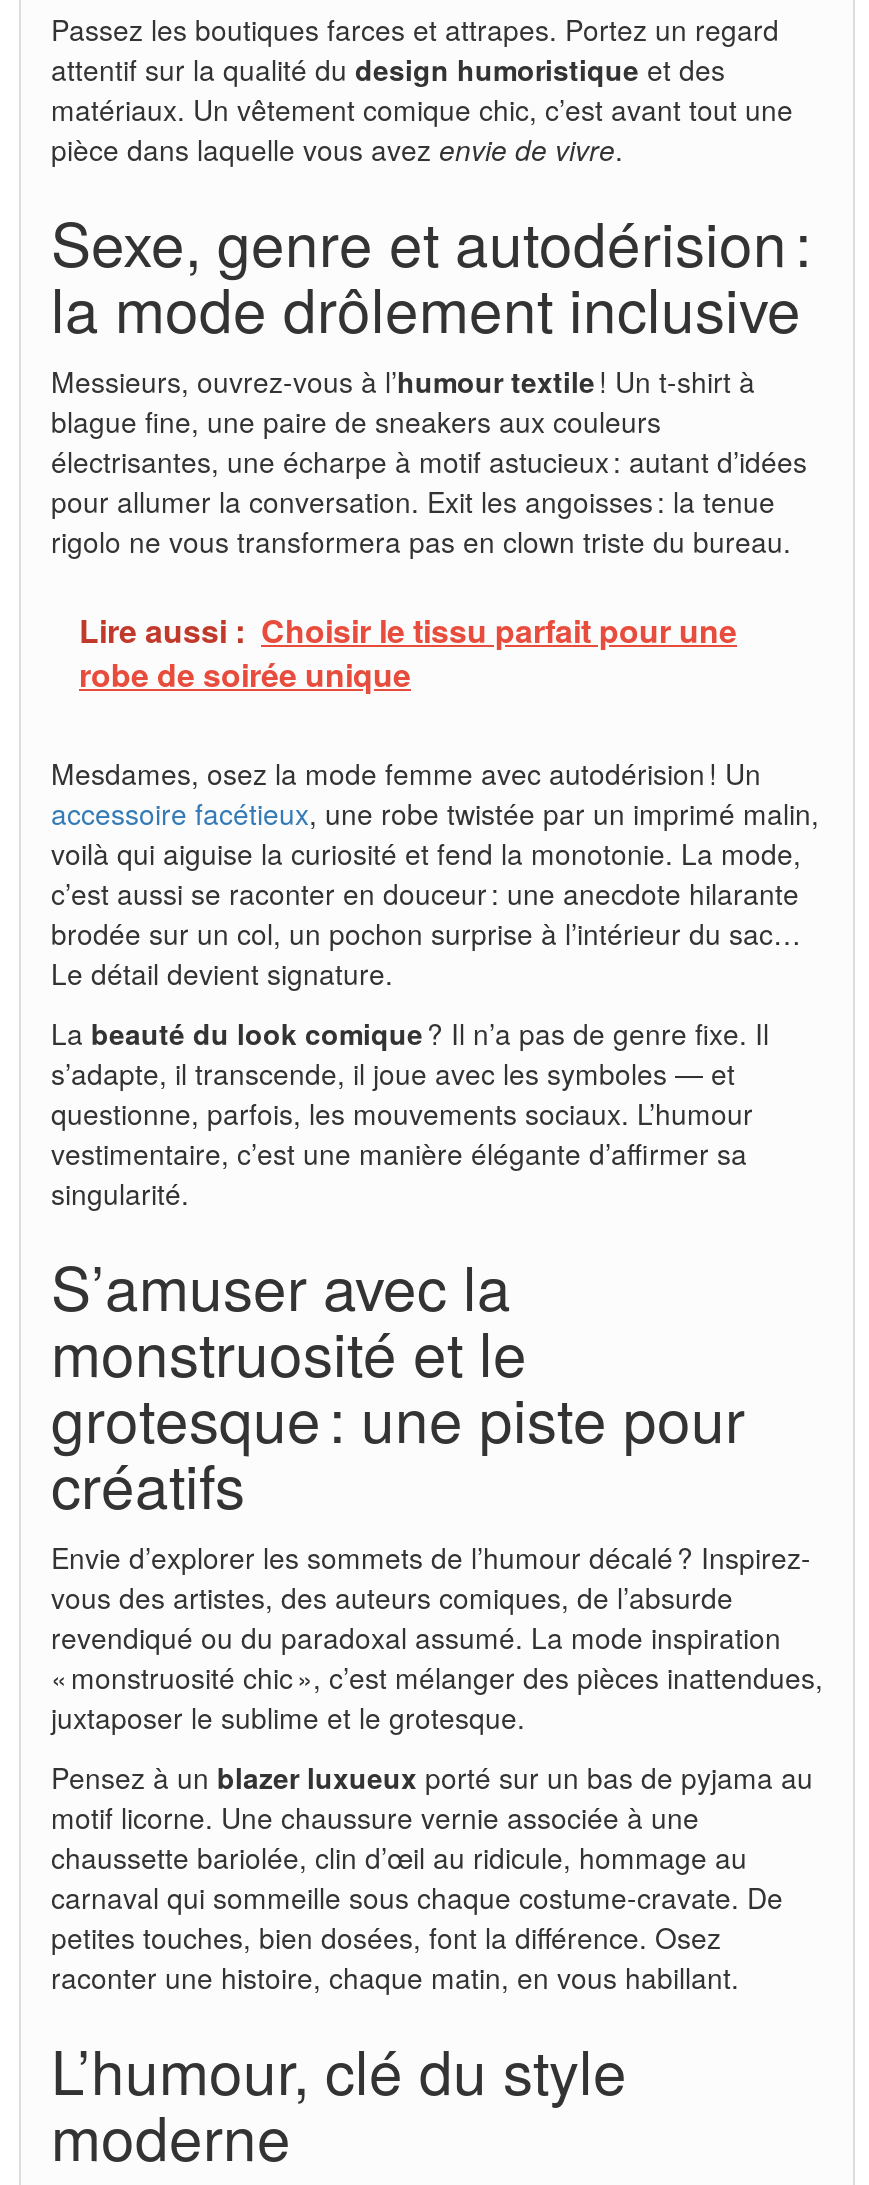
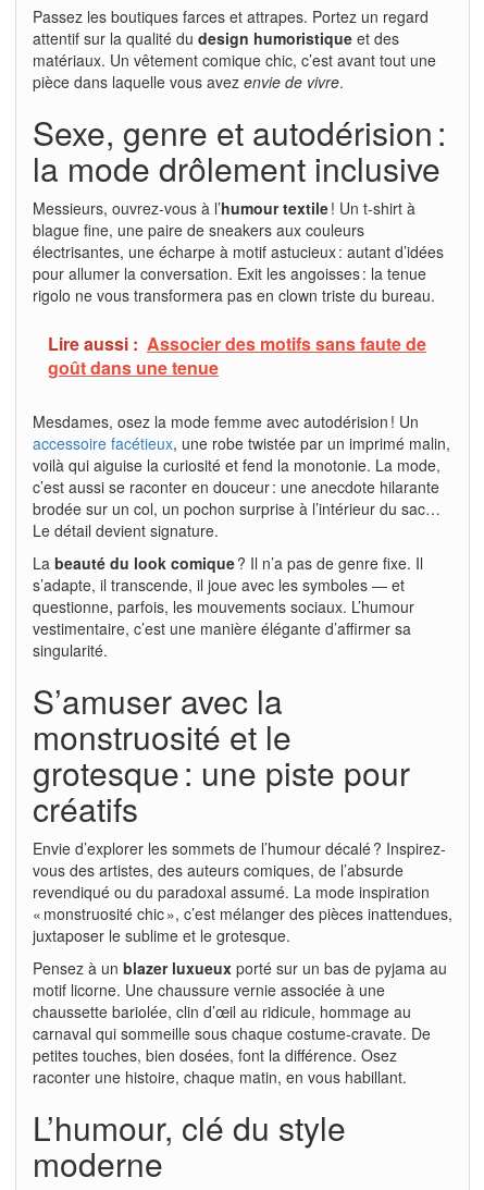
[79,607,737,697] Lire aussi : Choisir le tissu parfait pour une | robe de soirée unique -> [48,331,426,380] Lire aussi : Associer des motifs sans faute de | goût dans une tenue

